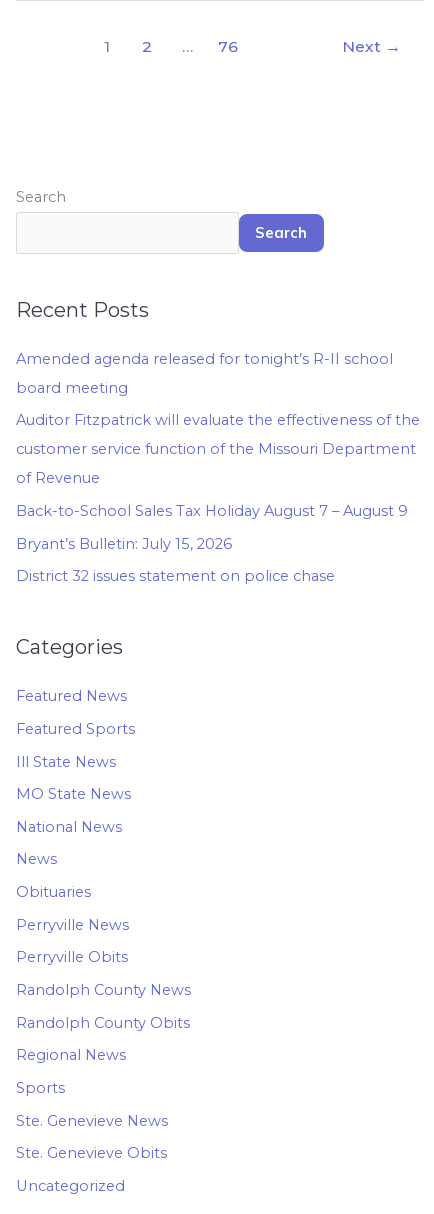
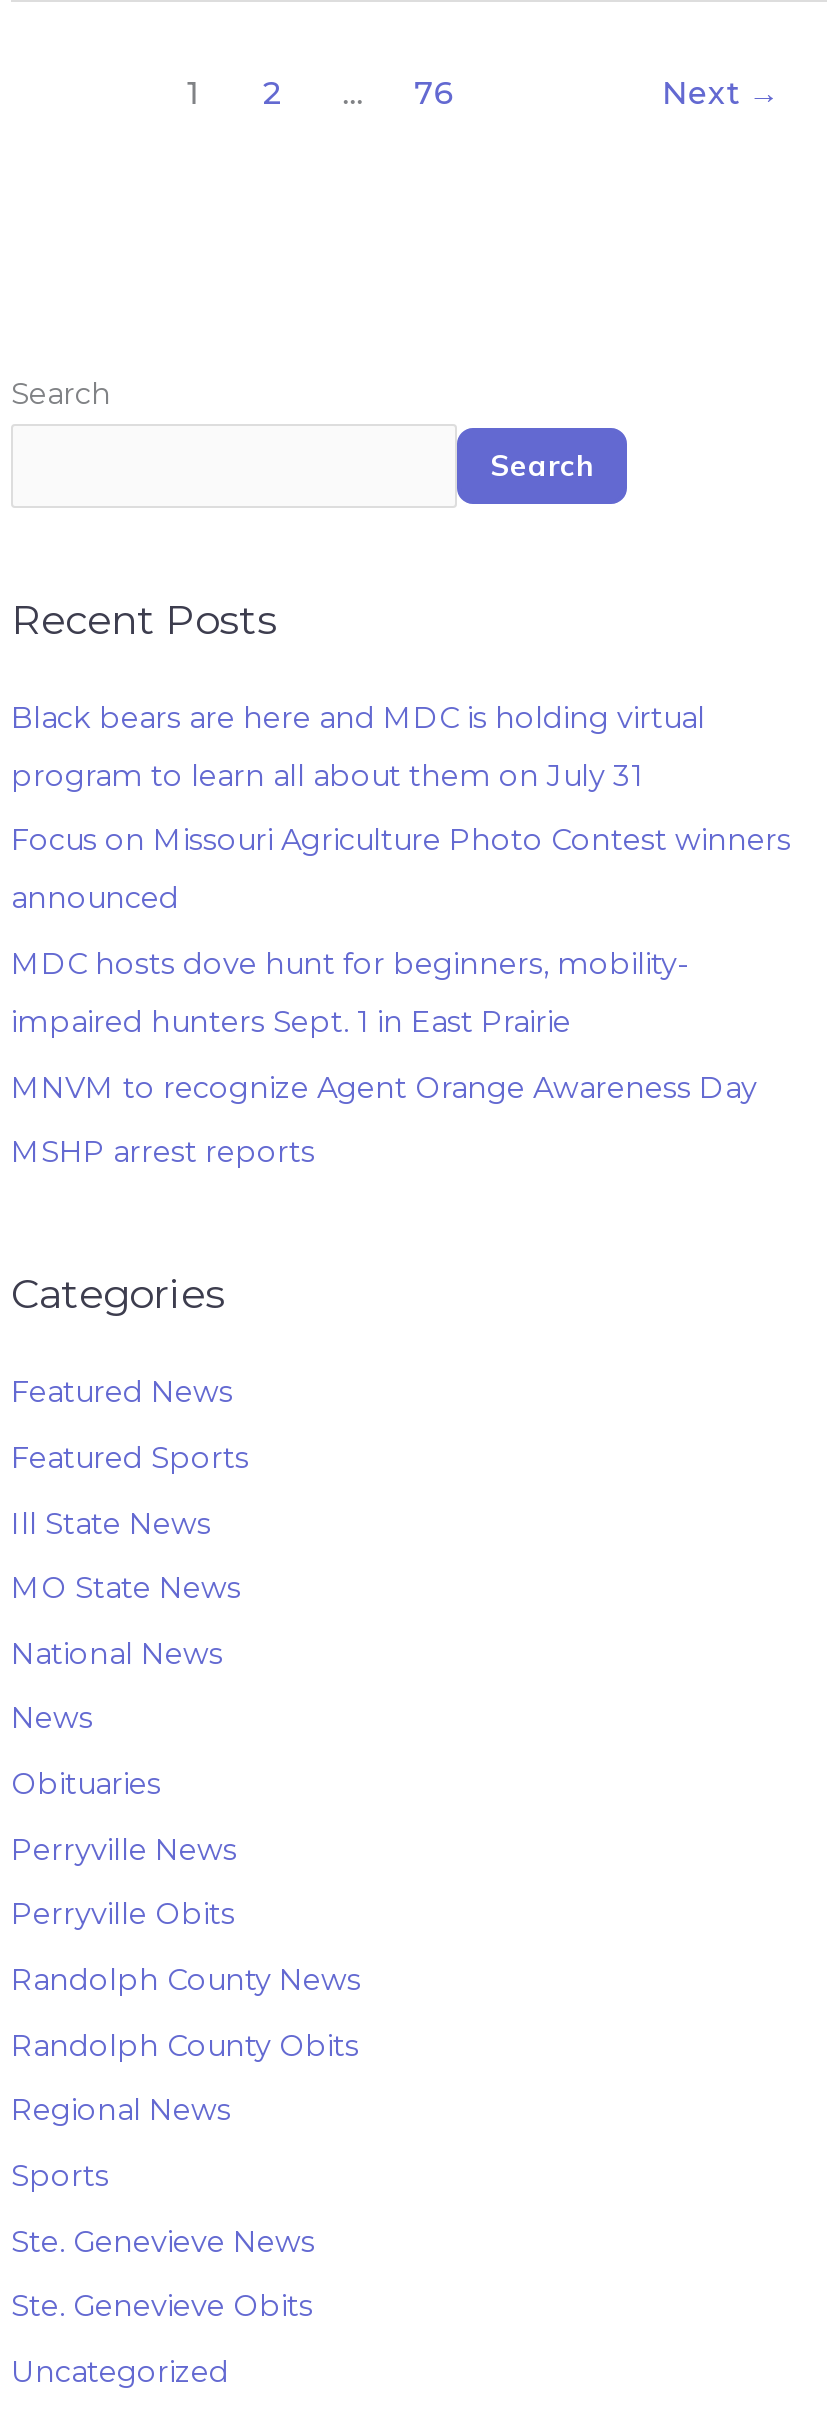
[16,350,393,368] Amended agenda released for tonight’s R-II school -> [11,700,705,736] Black bears are here and MDC is holding virtual
[16,379,128,397] board meeting -> [11,758,643,794] program to learn all about them on July 31
[16,411,420,429] Auditor Fitzpatrick will evaluate the effectiveness of the -> [11,823,791,859] Focus on Missouri Agriculture Photo Contest winners
[16,440,416,458] customer service function of the Missouri Department -> [11,881,179,917] announced
[16,469,100,487] of Revenue -> [11,946,689,982] MDC hosts dove hunt for beginners, mobility-
[16,502,408,520] Back-to-School Sales Tax Holiday August 7 – August 9 -> [11,1004,571,1040] impaired hunters Sept. 1 in East Prairie
[16,535,232,553] Bryant’s Bulletin: July 15, 2026 -> [11,1069,757,1105] MNVM to recognize Agent Orange Awareness Day
[16,567,335,585] District 32 issues statement on police chase -> [11,1135,315,1171] MSHP arrest reports

